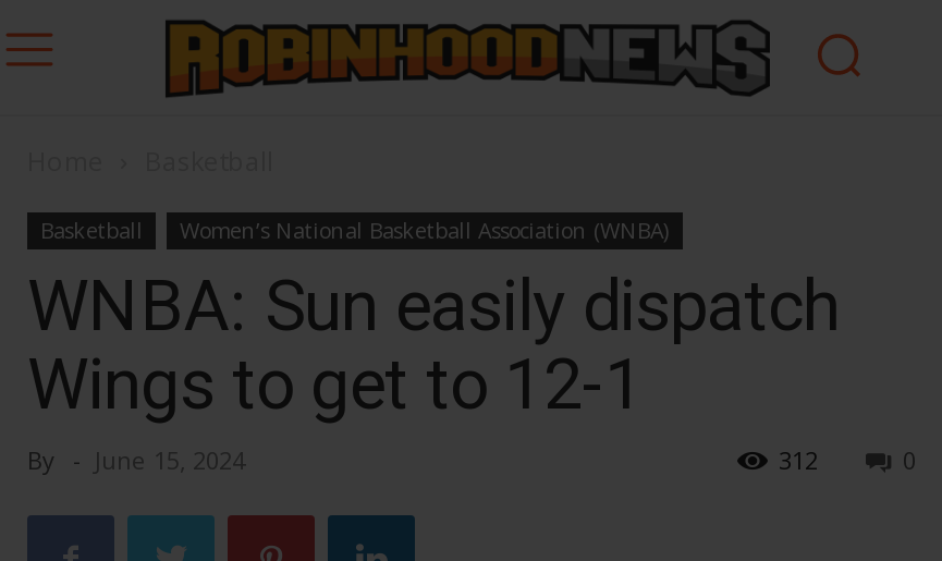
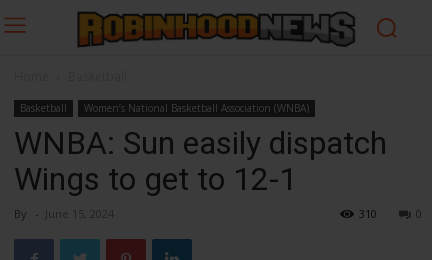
[779,444,818,477] 312 -> [359,206,377,221] 310

